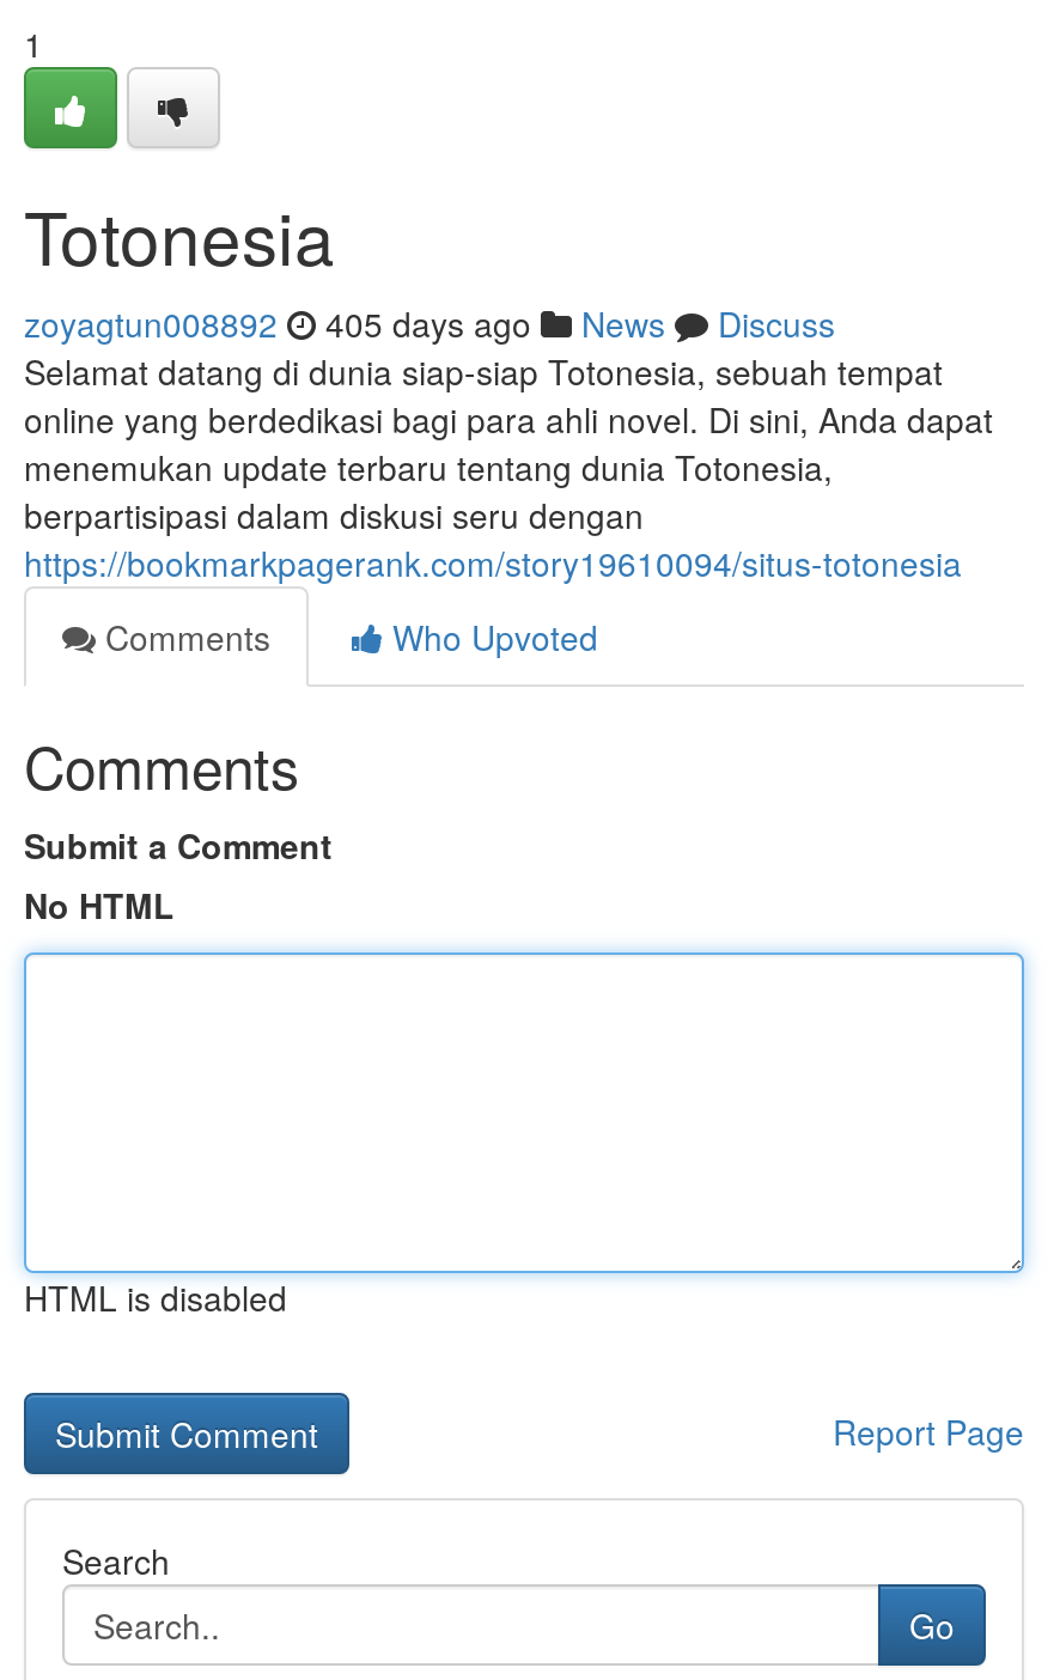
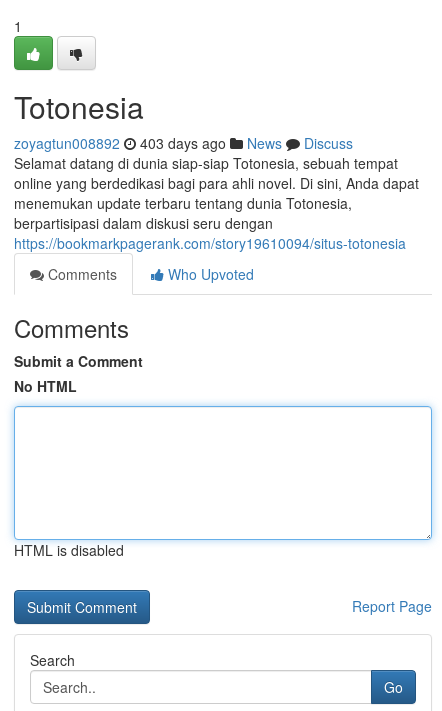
[24,299,835,347] zoyagtun008892 405 days ago News Discuss -> [14,133,353,153] zoyagtun008892 403 days ago News Discuss

